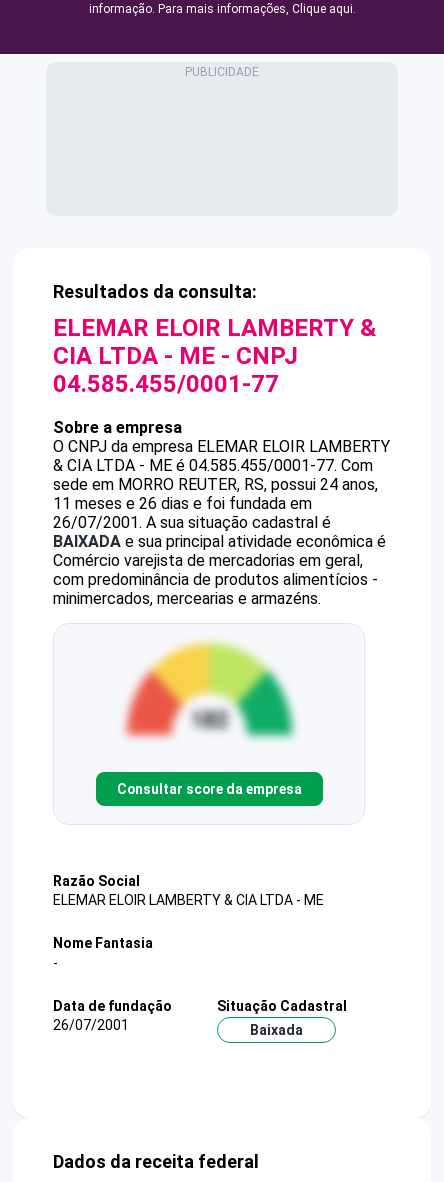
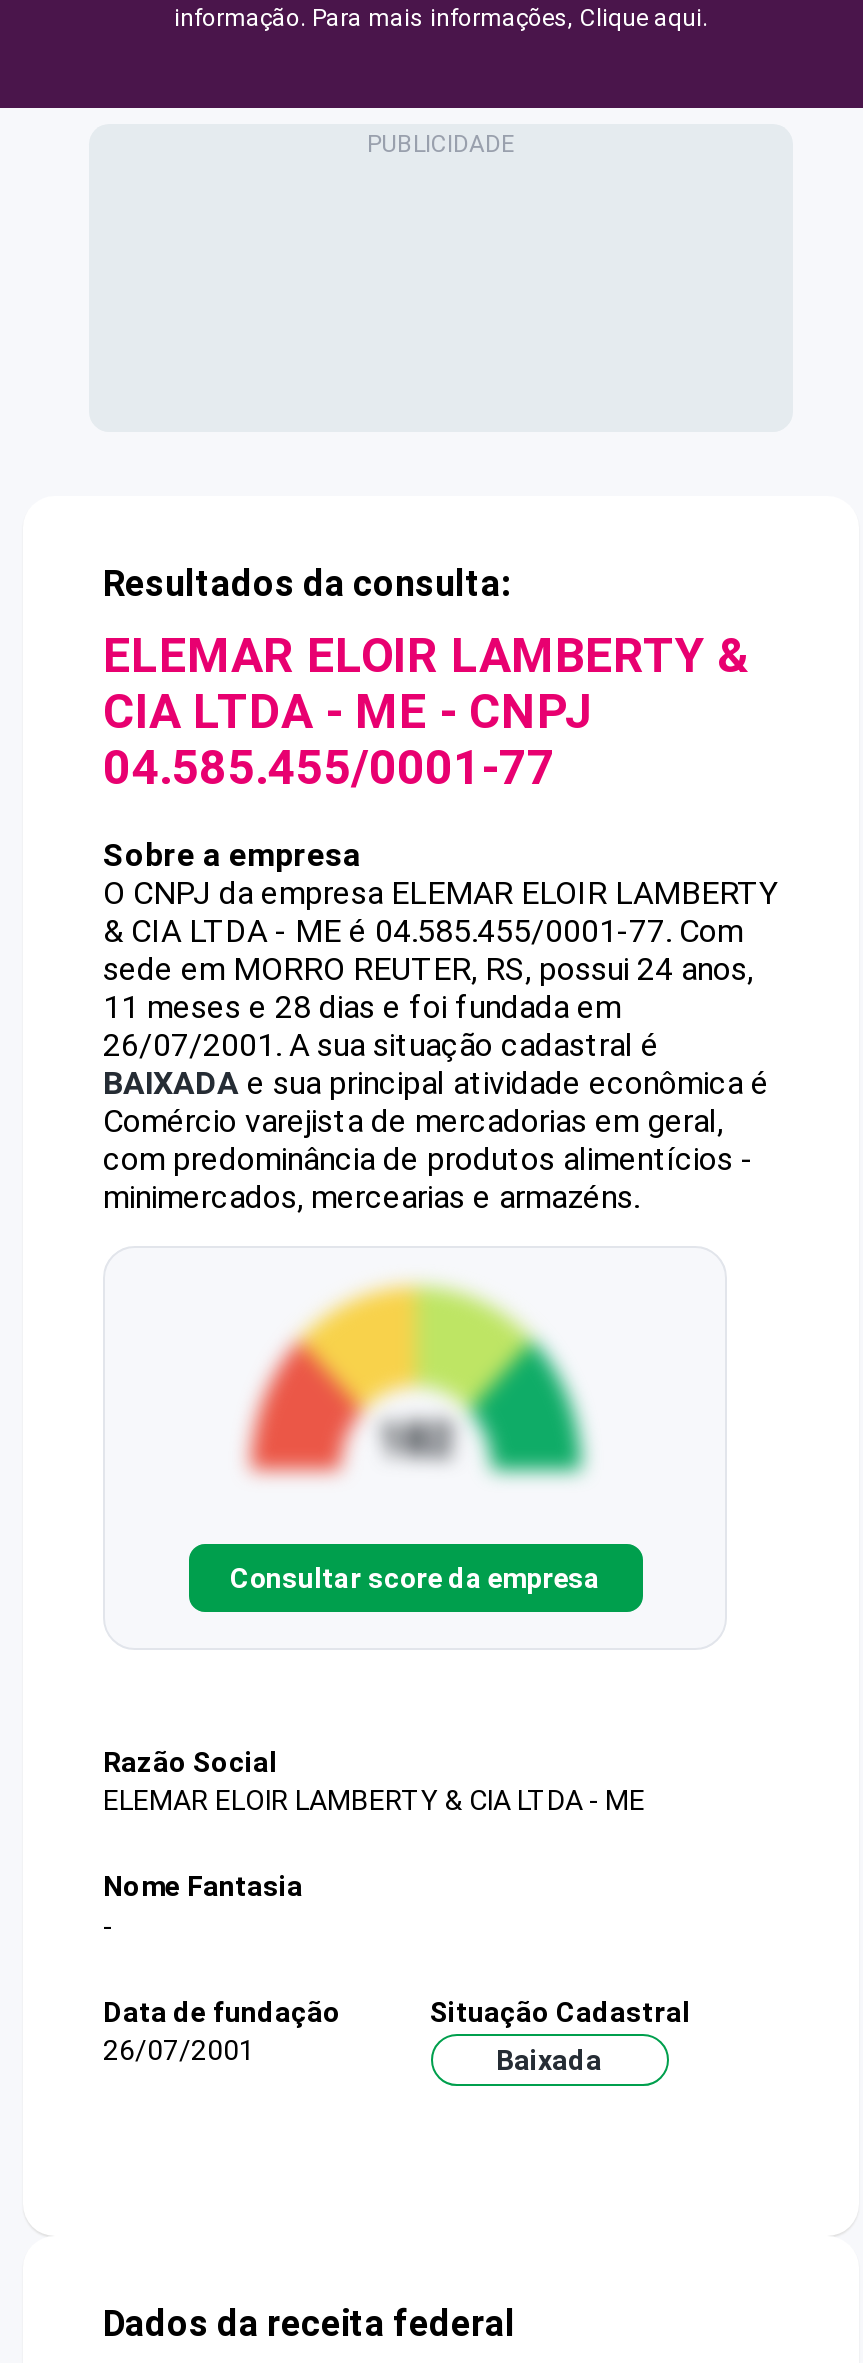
[53,494,312,513] 11 meses e 26 dias e foi fundada em -> [103,988,621,1026] 11 meses e 28 dias e foi fundada em

